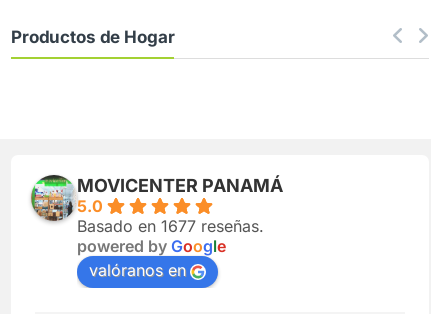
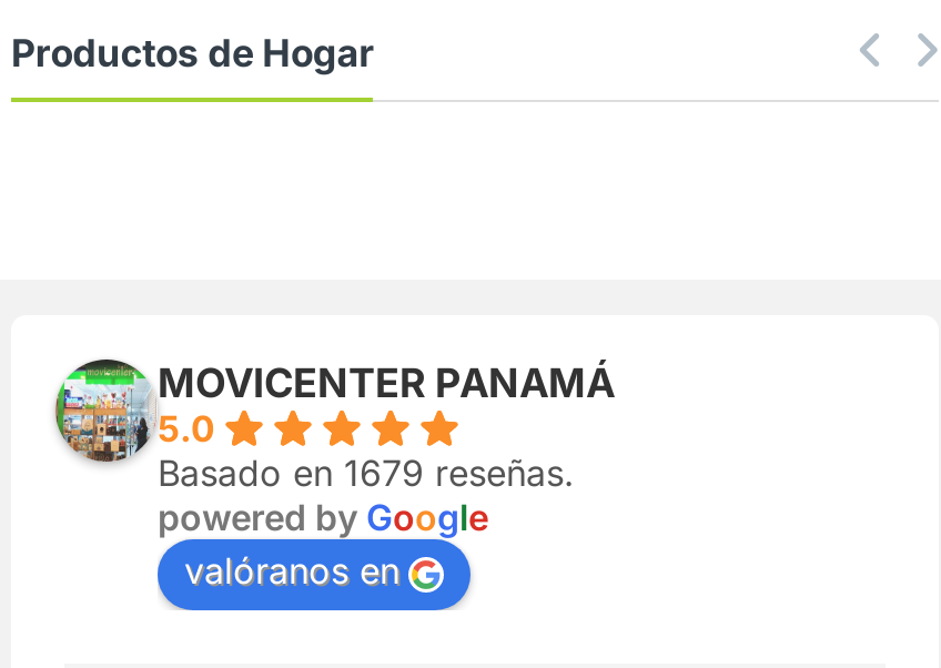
[77,216,264,236] Basado en 1677 reseñas. -> [158,450,575,495] Basado en 1679 reseñas.

